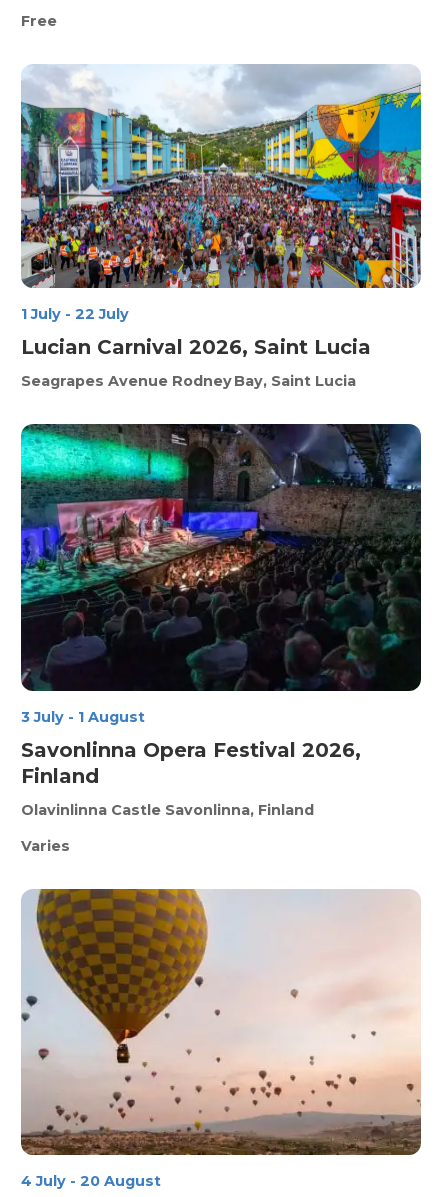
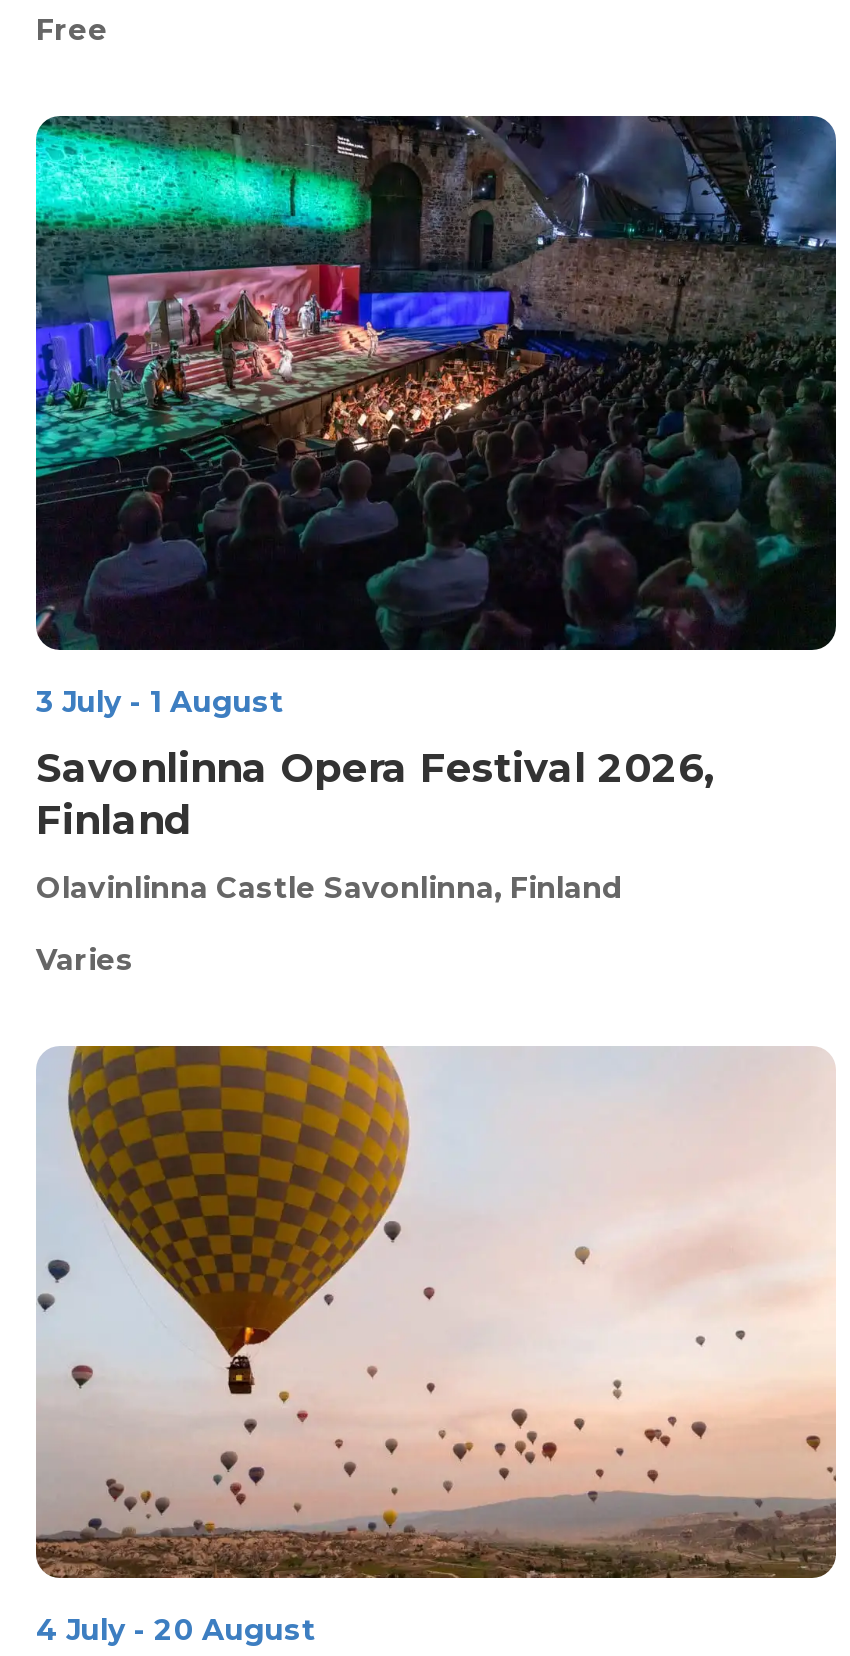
[20,64,422,323] [image] | 1 July - 22 July -> none
[21,335,371,359] Lucian Carnival 2026, Saint Lucia -> none
[21,372,356,390] Seagrapes Avenue Rodney Bay, Saint Lucia -> none

